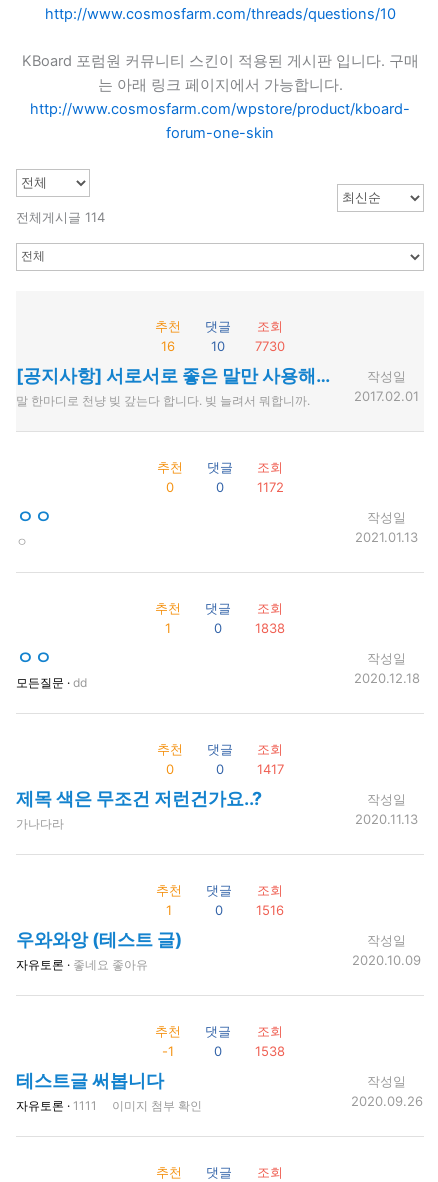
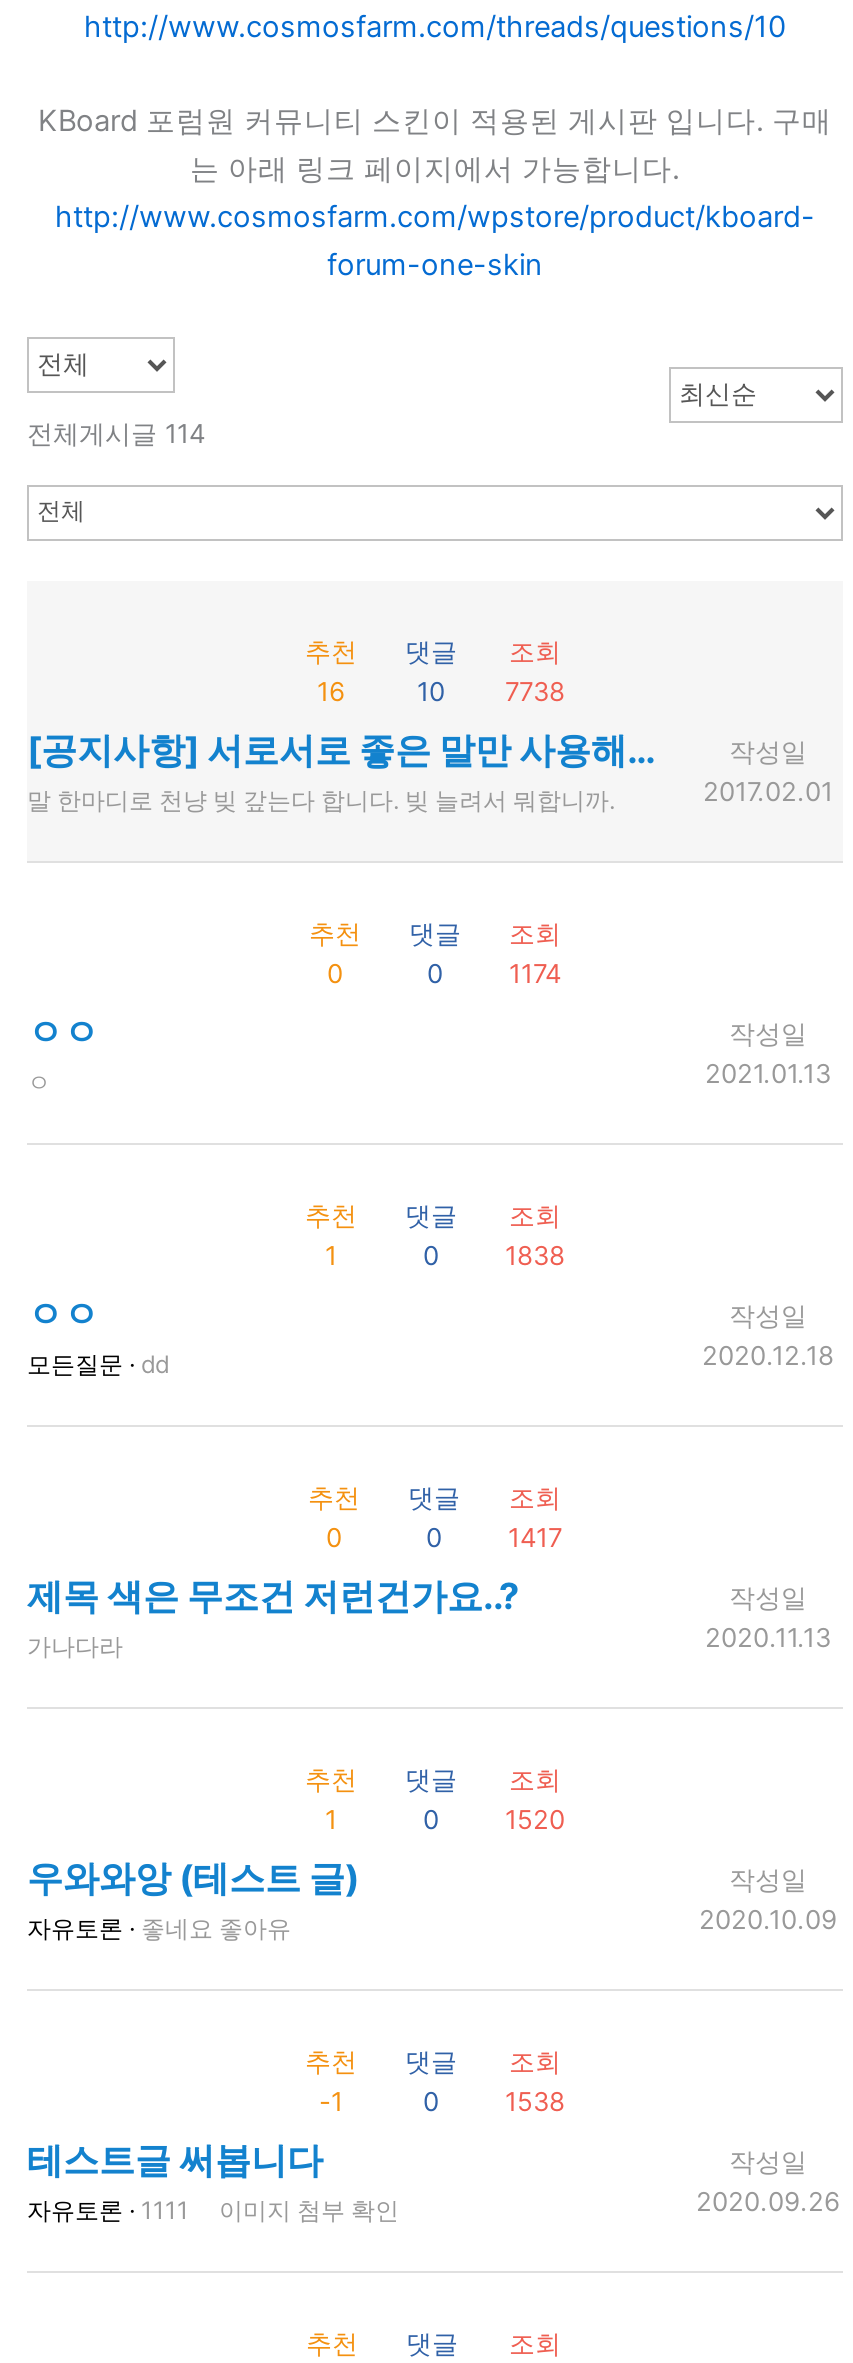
[211,338,285,354] 10 7730 -> [417,674,565,706] 10 7738
[256,479,283,495] 1172 -> [509,956,561,988] 1174
[256,902,284,918] 1516 -> [505,1802,565,1834] 1520

